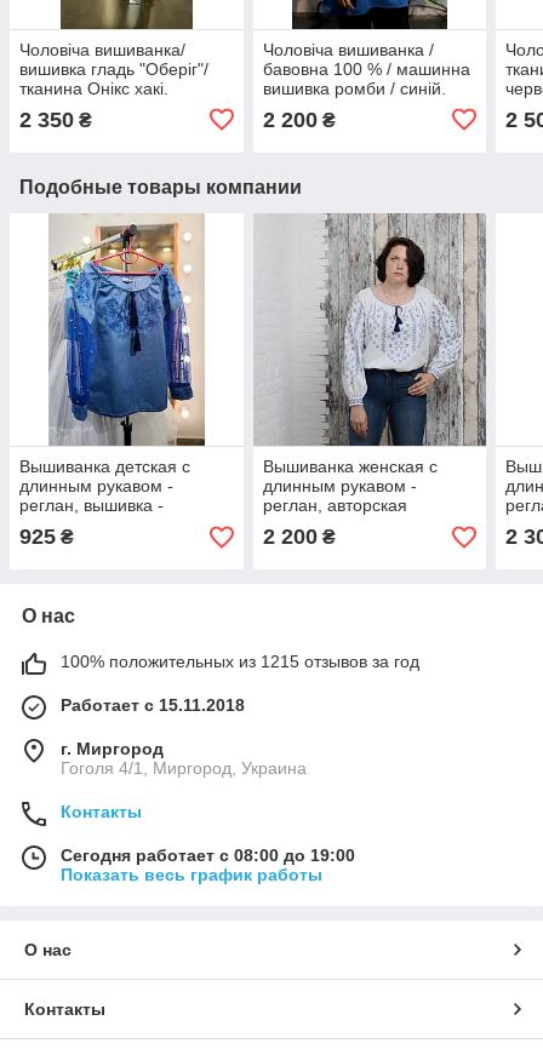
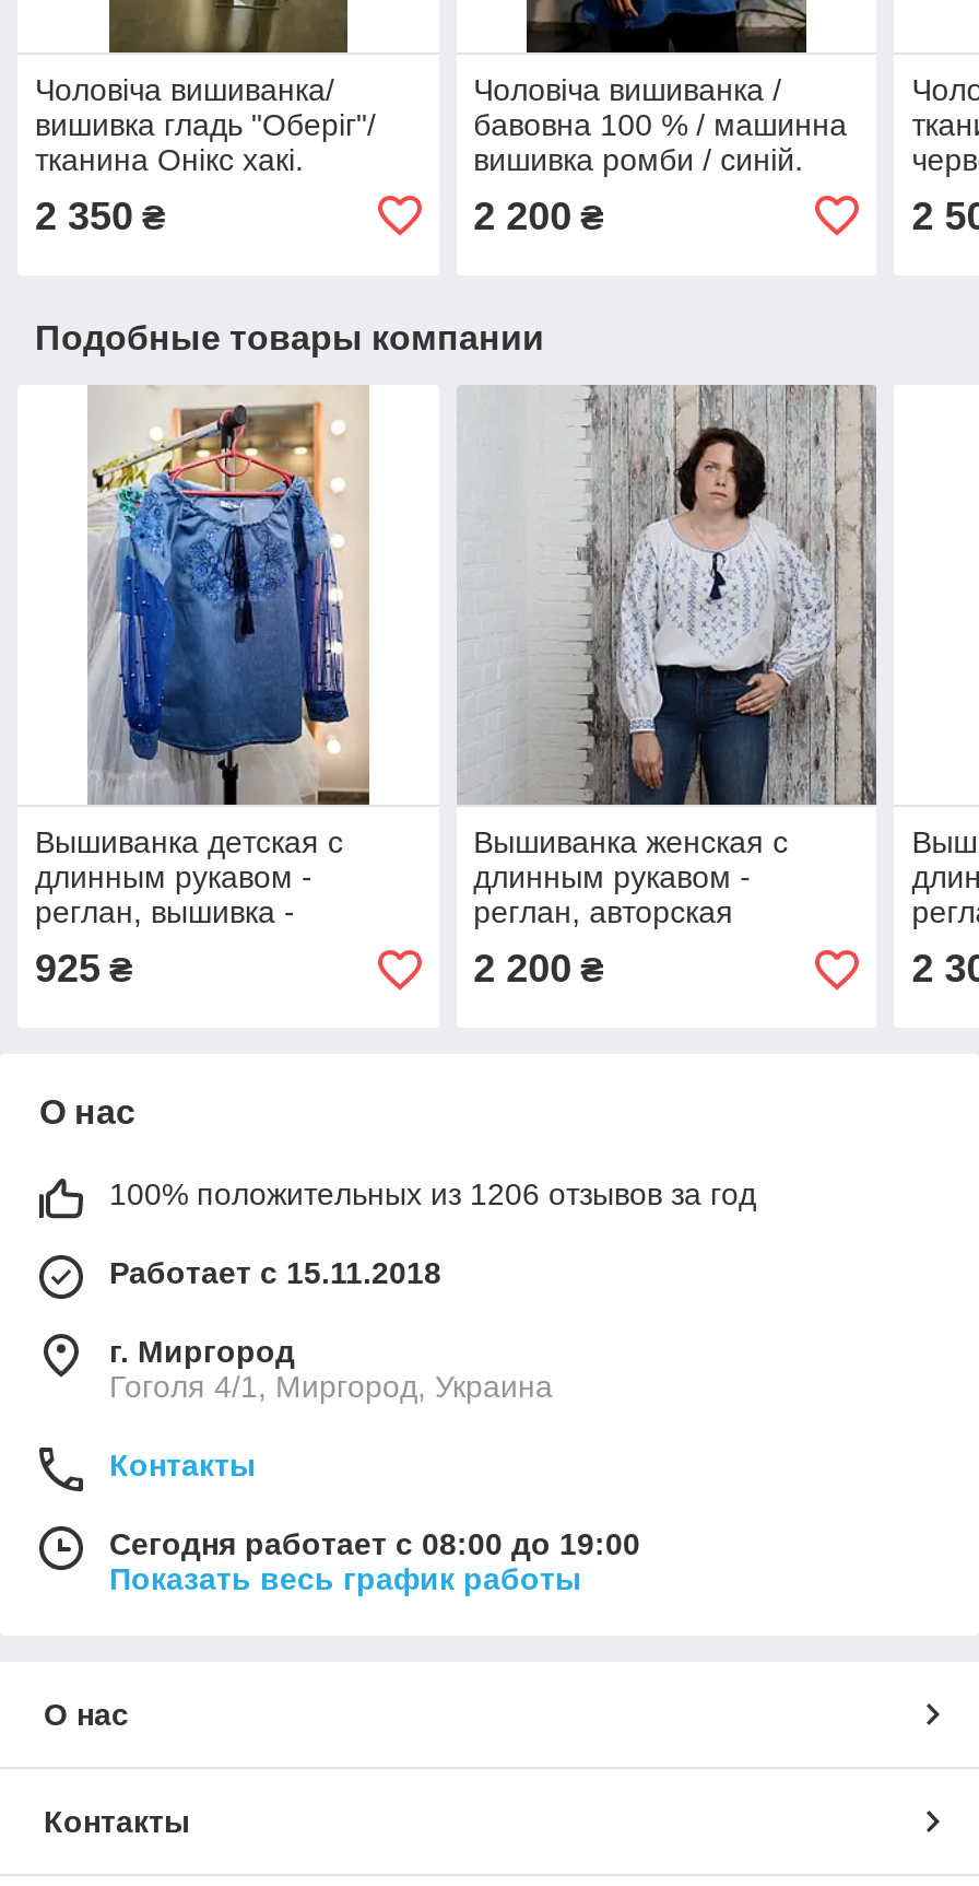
[61,652,419,672] 100% положительных из 1215 отзывов за год -> [109,1178,756,1213] 100% положительных из 1206 отзывов за год

